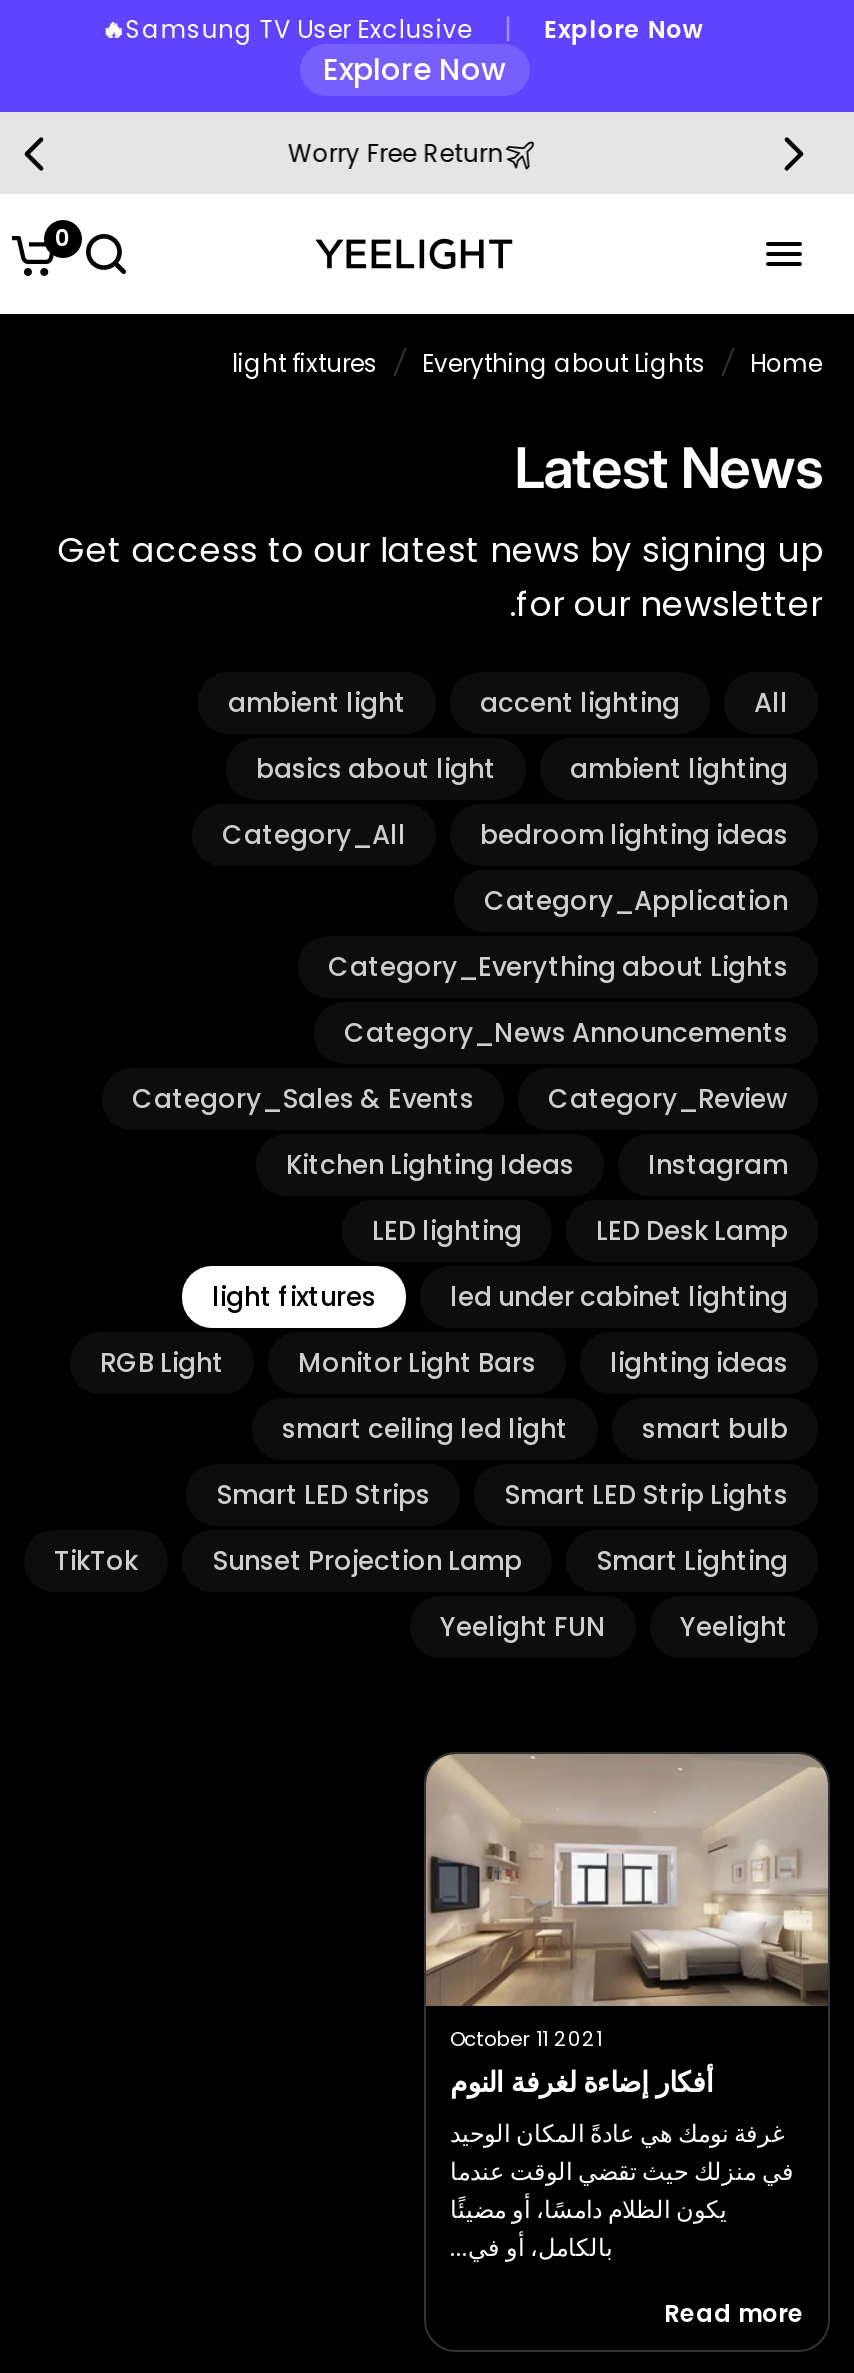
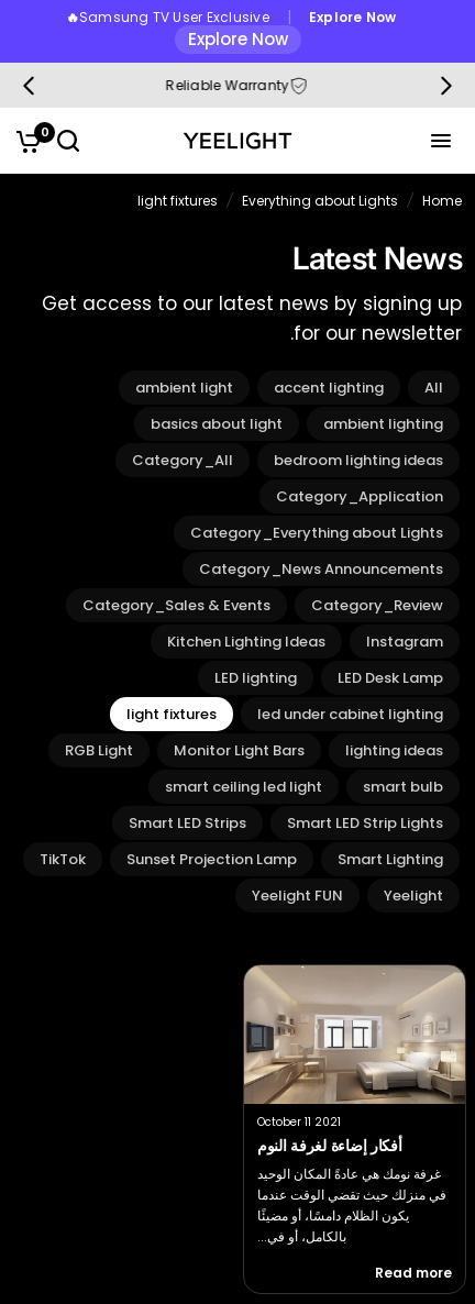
[288,136,504,170] Worry Free Return -> [166,76,289,95] Reliable Warranty

